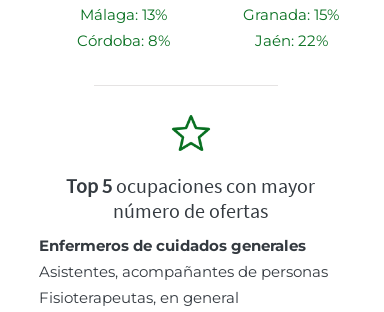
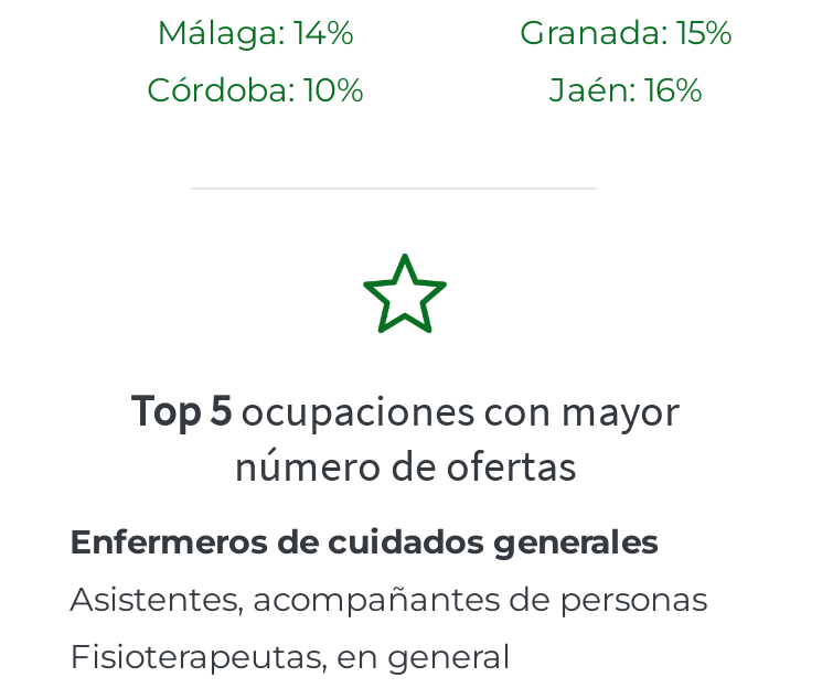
[79,5,166,24] Málaga: 13% -> [157,11,353,53] Málaga: 14%
[76,31,169,50] Córdoba: 8% -> [147,69,363,111] Córdoba: 10%
[254,31,327,50] Jaén: 22% -> [549,69,702,111] Jaén: 16%

